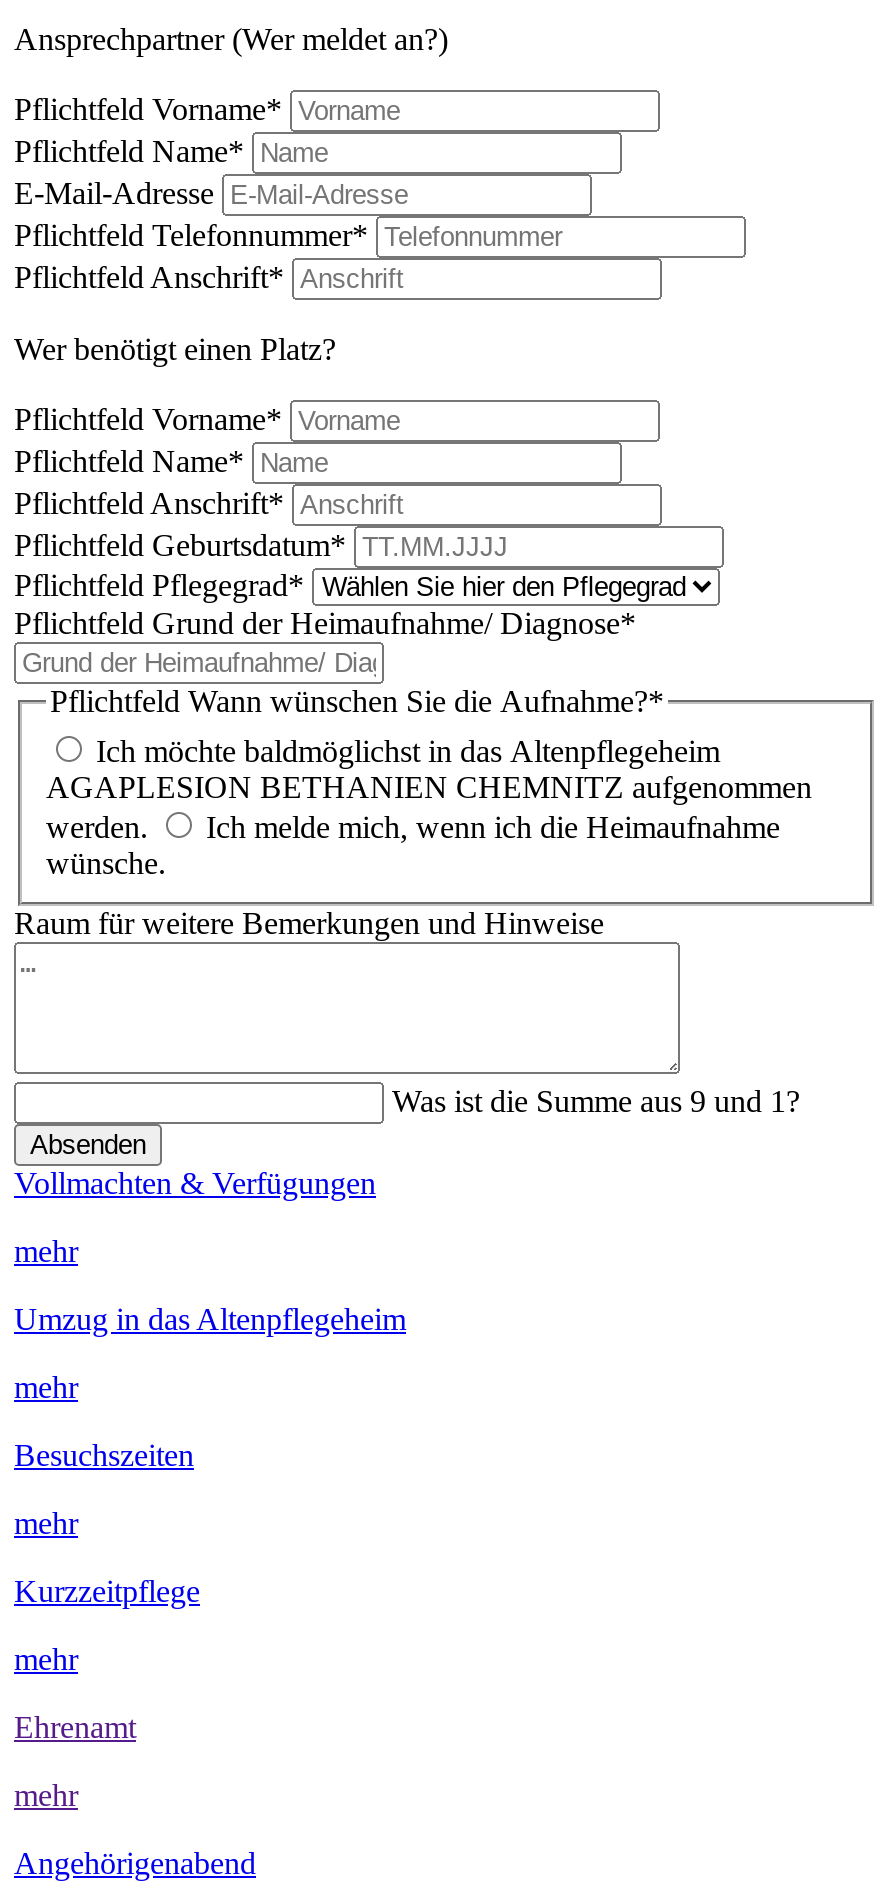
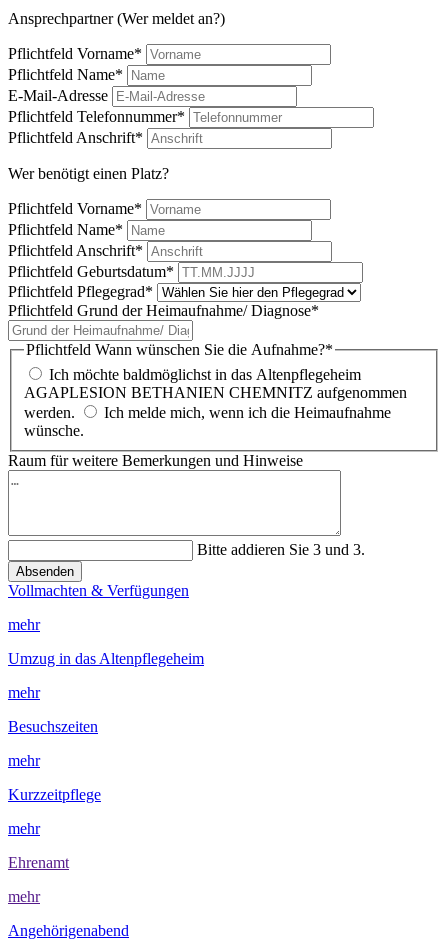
[392,1084,800,1118] Was ist die Summe aus 9 und 1? -> [197,541,365,558] Bitte addieren Sie 3 und 3.

